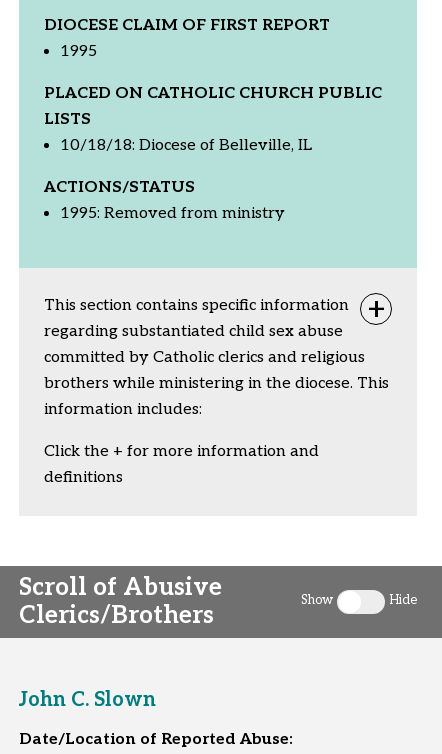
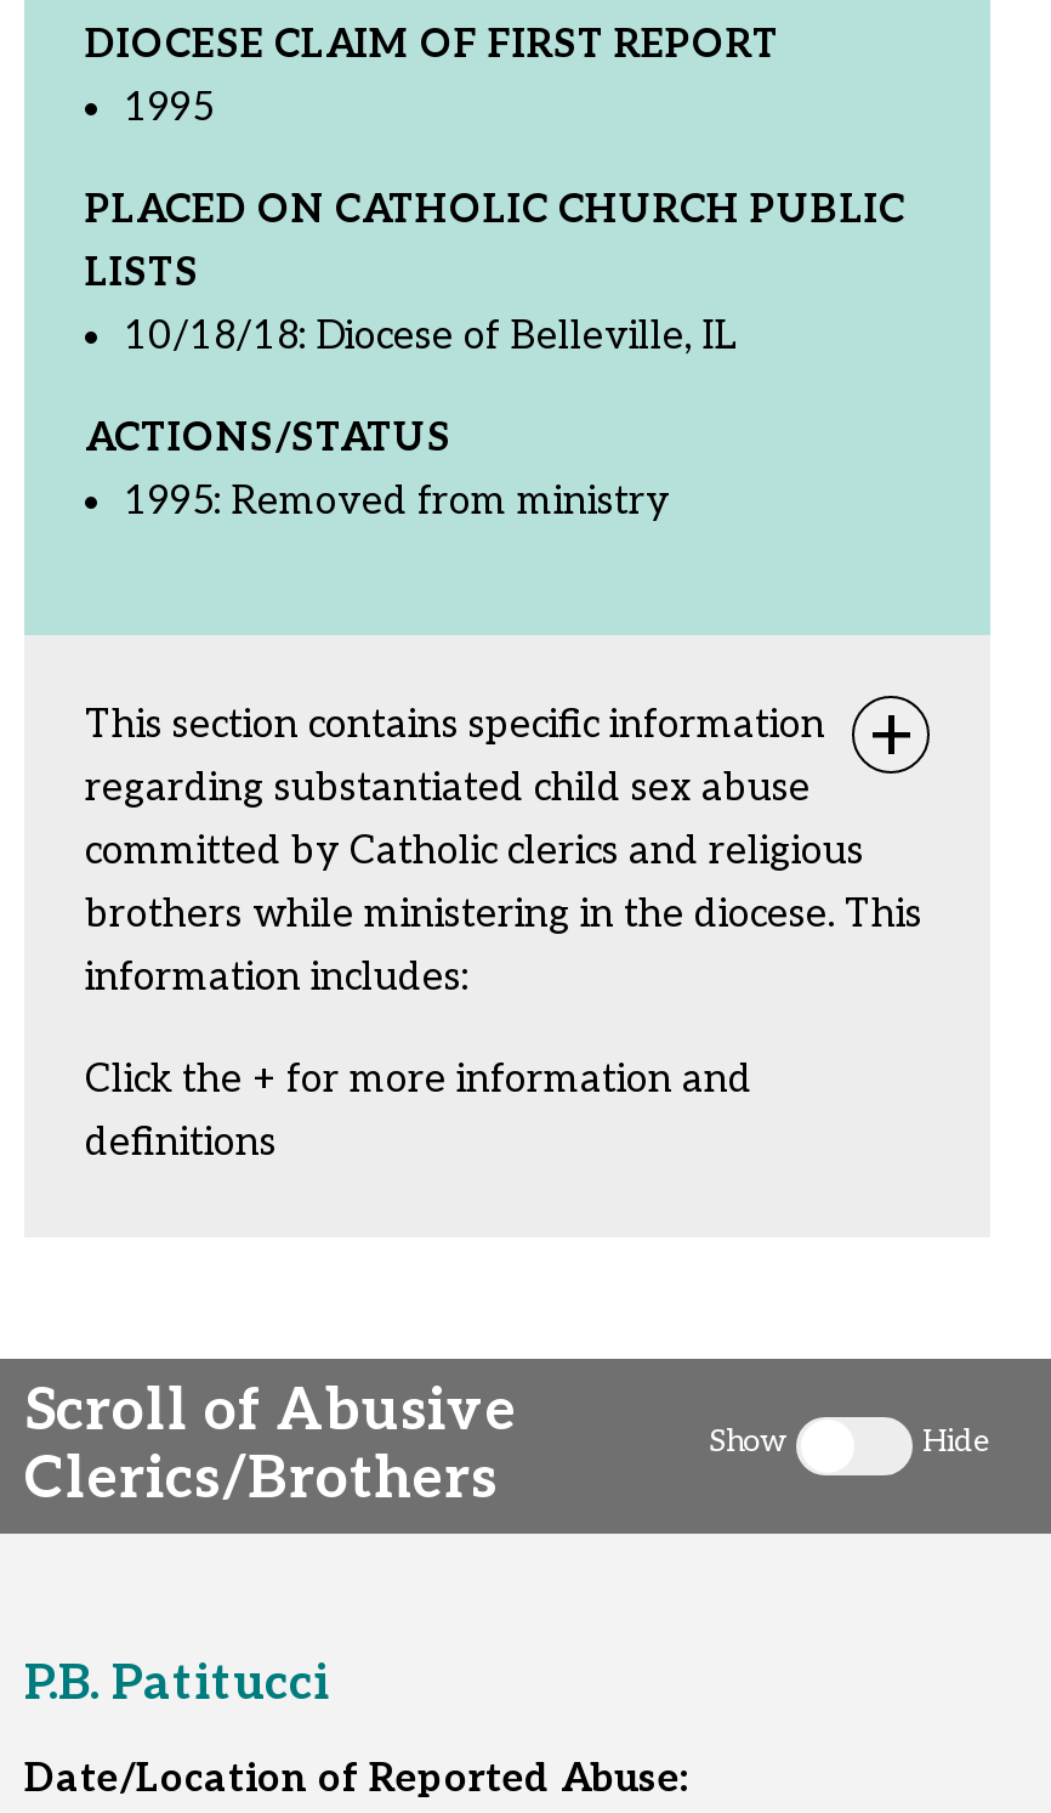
[19,688,156,712] John C. Slown -> [24,1654,330,1712] P.B. Patitucci

